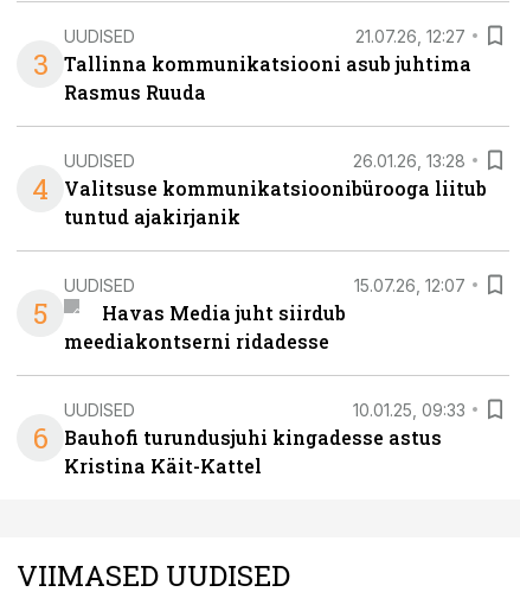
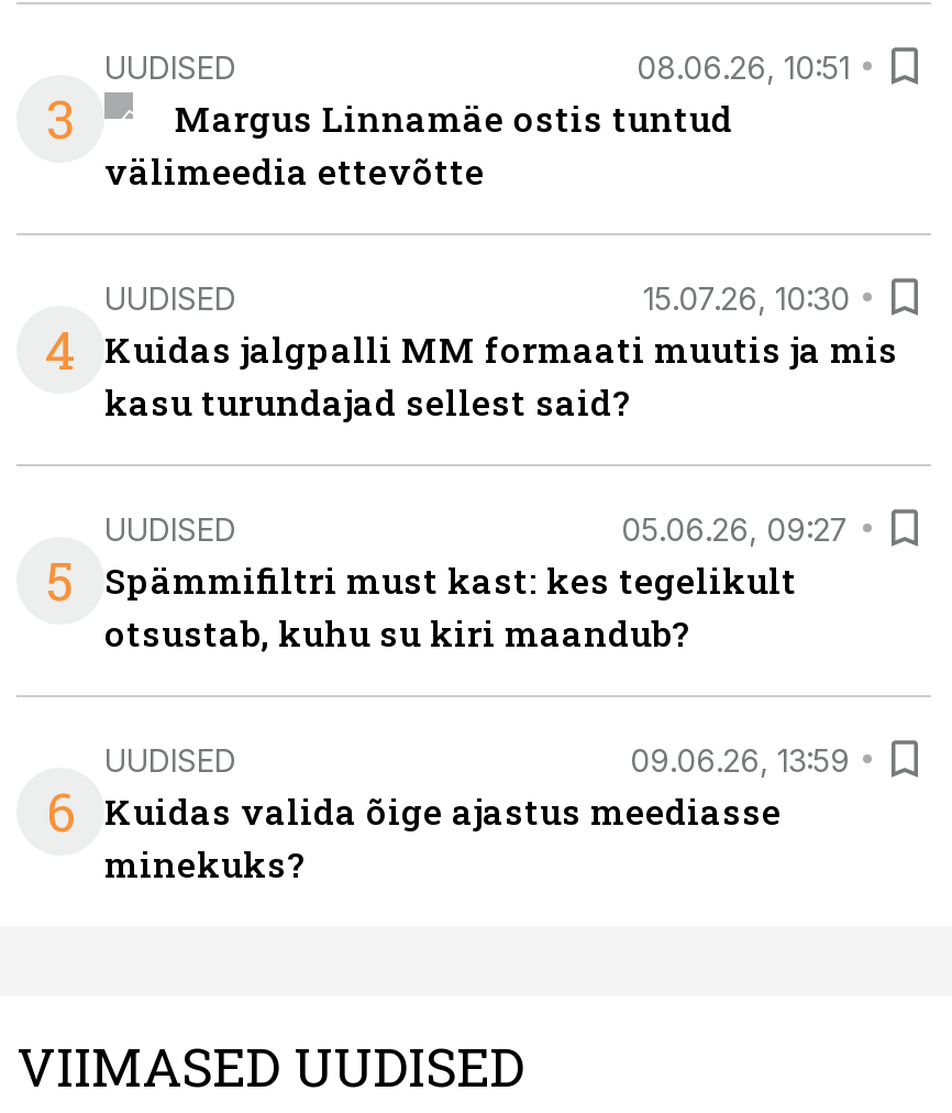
[64,26,471,104] 21.07.26, 12:27 | Tallinna kommunikatsiooni asub juhtima | Rasmus Ruuda -> [104,47,850,194] 08.06.26, 10:51 | Margus Linnamäe ostis tuntud | välimeedia ettevõtte
[64,150,487,229] 26.01.26, 13:28 | Valitsuse kommunikatsioonibürooga liitub | tuntud ajakirjanik -> [104,278,898,425] 15.07.26, 10:30 | Kuidas jalgpalli MM formaati muutis ja mis | kasu turundajad sellest said?
[64,275,466,354] 15.07.26, 12:07 | Havas Media juht siirdub | meediakontserni ridadesse -> [104,509,850,655] 05.06.26, 09:27 | Spämmifiltri must kast: kes tegelikult | otsustab, kuhu su kiri maandub?
[64,399,466,478] 10.01.25, 09:33 | Bauhofi turundusjuhi kingadesse astus | Kristina Käit-Kattel -> [104,740,850,886] 09.06.26, 13:59 | Kuidas valida õige ajastus meediasse | minekuks?

